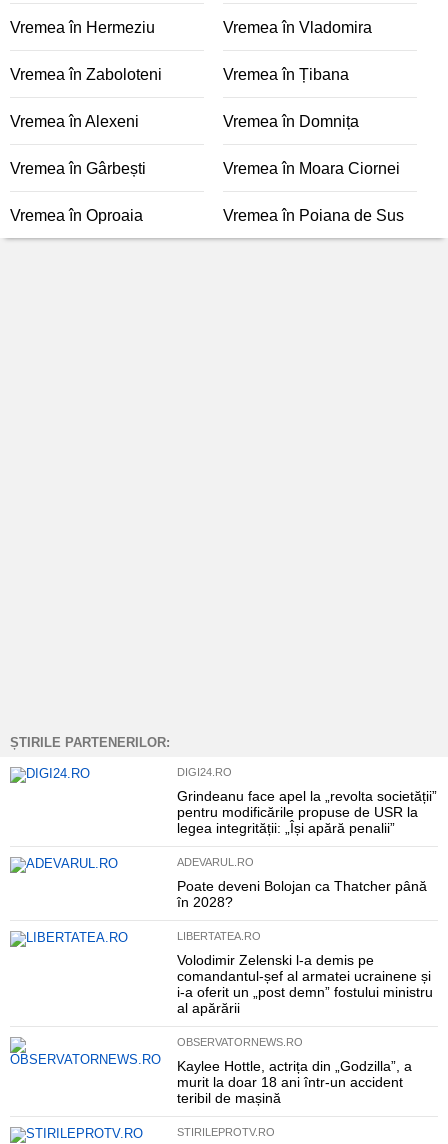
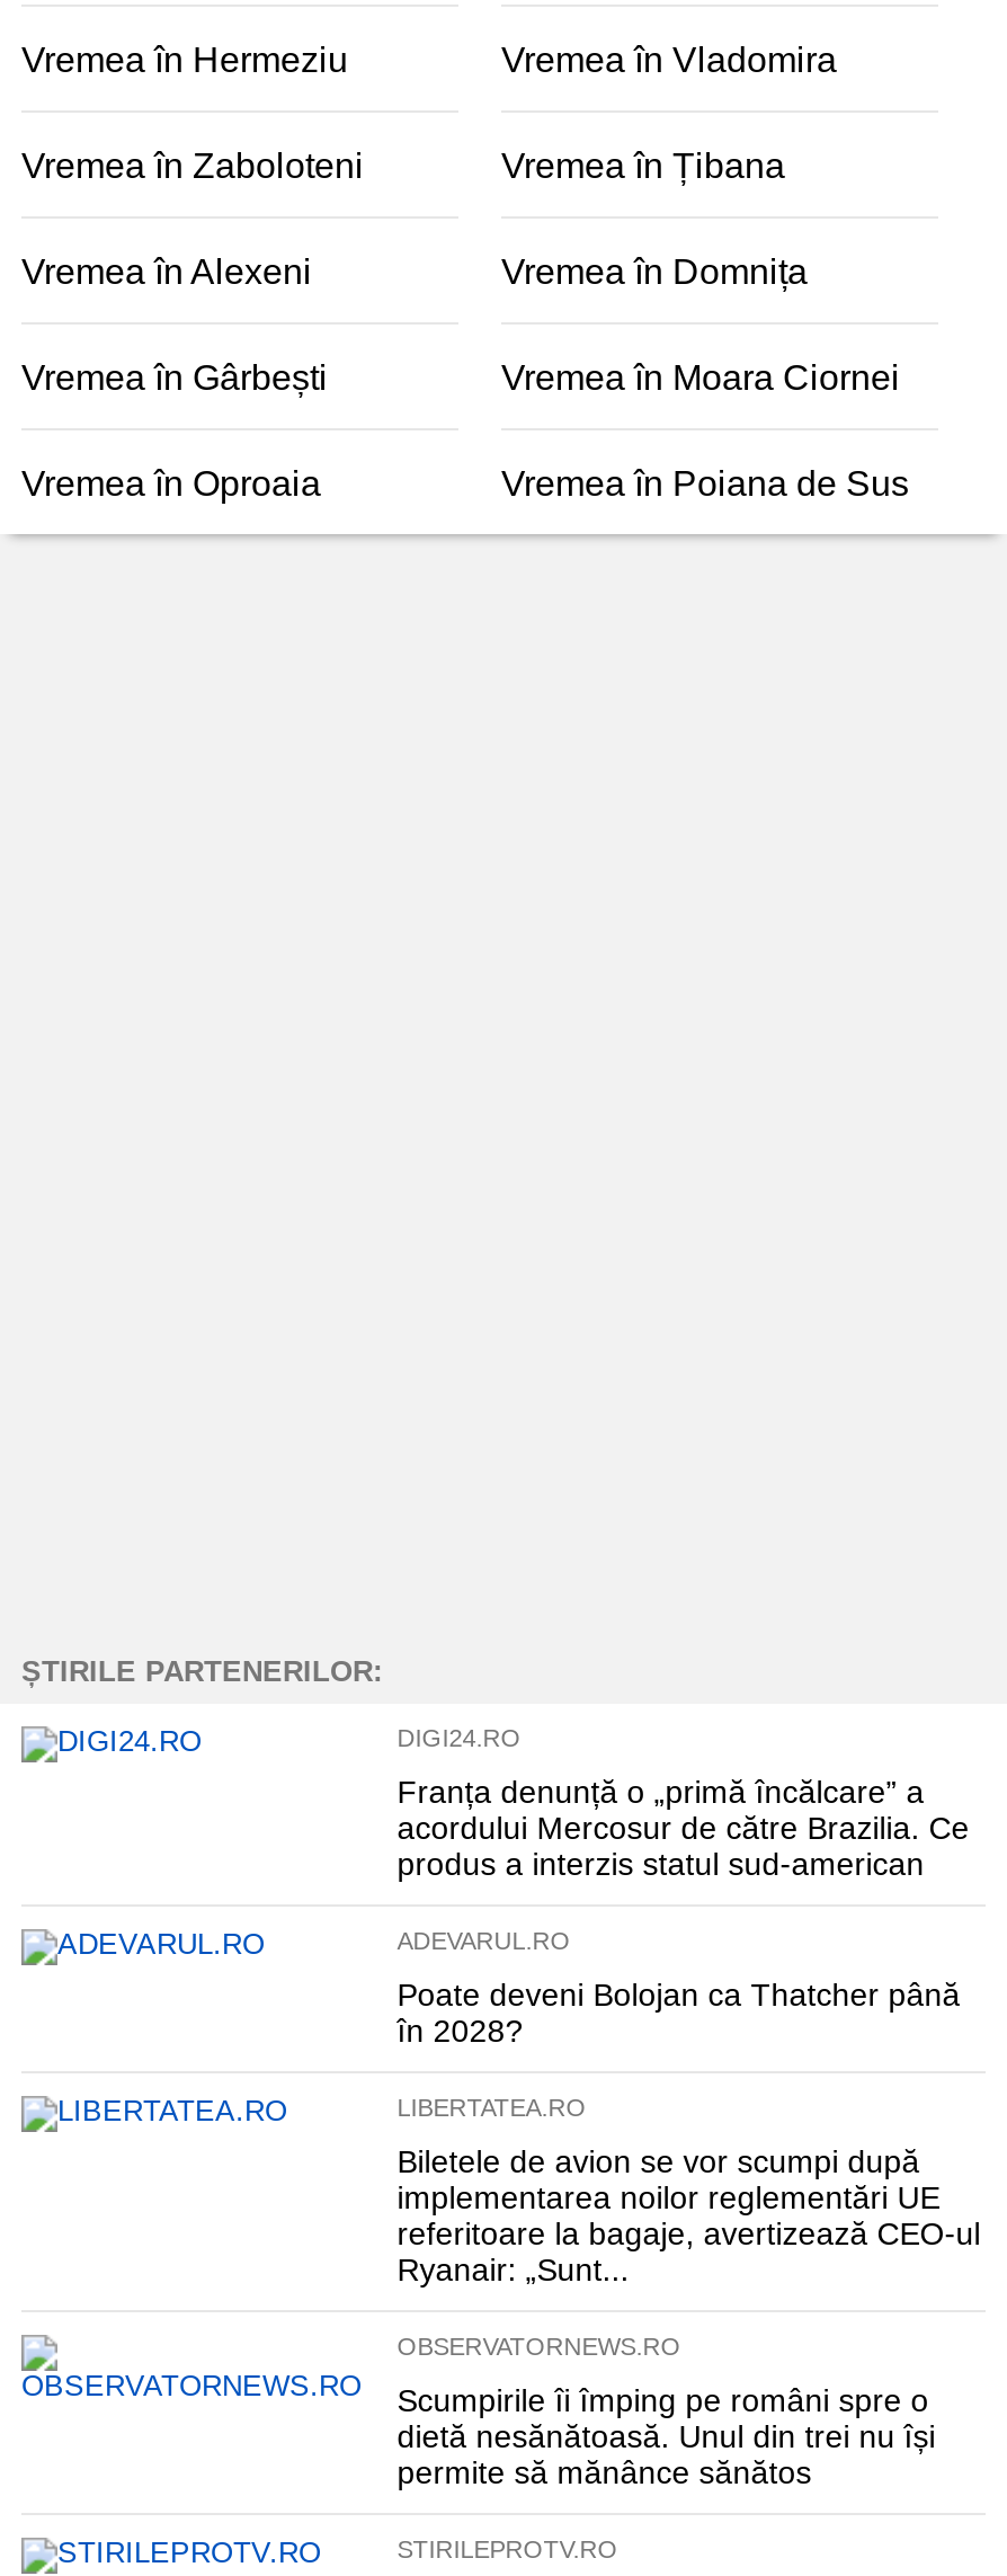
[177,788,437,836] Grindeanu face apel la „revolta societății” | pentru modificările propuse de USR la | legea integrității: „Își apără penalii” -> [397,1774,969,1882] Franța denunță o „primă încălcare” a | acordului Mercosur de către Brazilia. Ce | produs a interzis statul sud-american
[177,952,433,1016] Volodimir Zelenski l-a demis pe | comandantul-șef al armatei ucrainene și | i-a oferit un „post demn” fostului ministru | al apărării -> [397,2143,981,2288] Biletele de avion se vor scumpi după | implementarea noilor reglementări UE | referitoare la bagaje, avertizează CEO-ul | Ryanair: „Sunt...
[177,1058,412,1106] Kaylee Hottle, actrița din „Godzilla”, a | murit la doar 18 ani într-un accident | teribil de mașină -> [397,2382,936,2490] Scumpirile îi împing pe români spre o | dietă nesănătoasă. Unul din trei nu își | permite să mănânce sănătos

